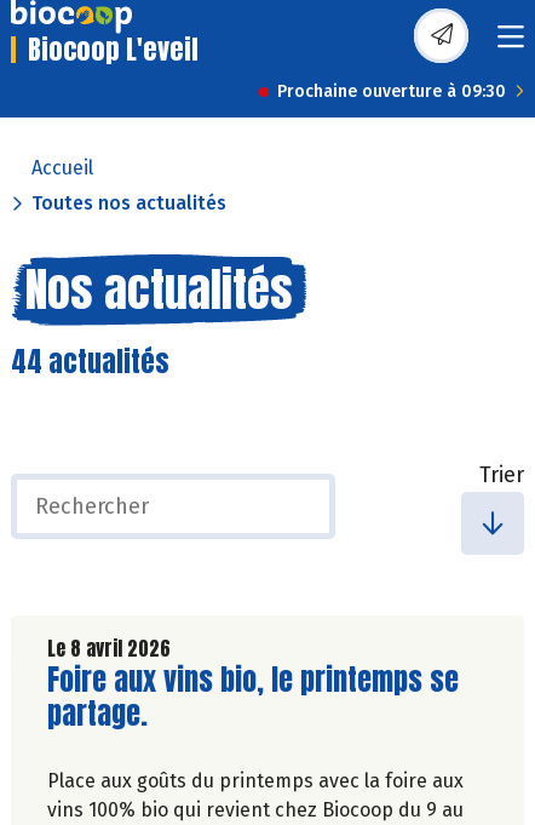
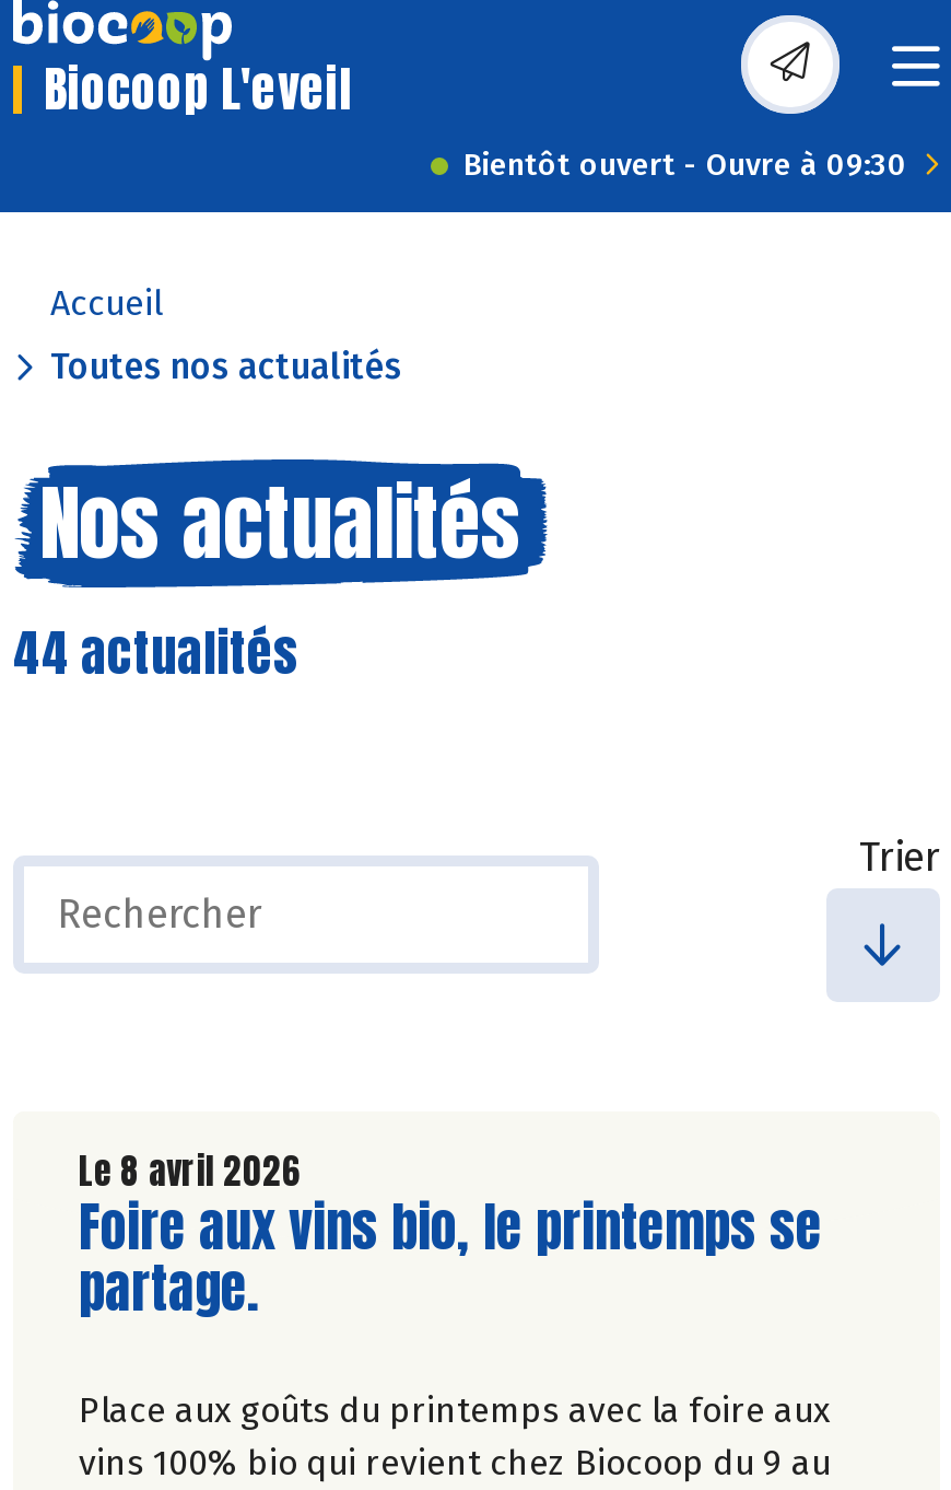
[277,81,506,102] Prochaine ouverture à 09:30 -> [463,147,907,184] Bientôt ouvert - Ouvre à 09:30

